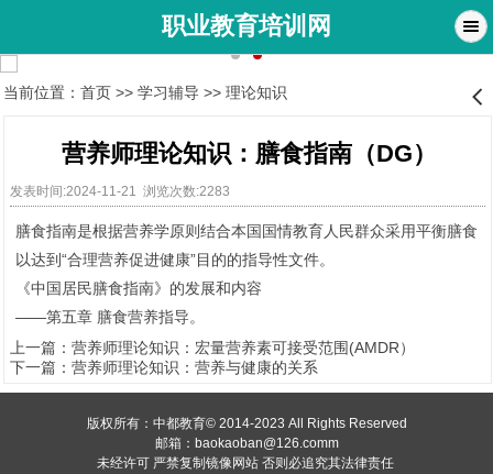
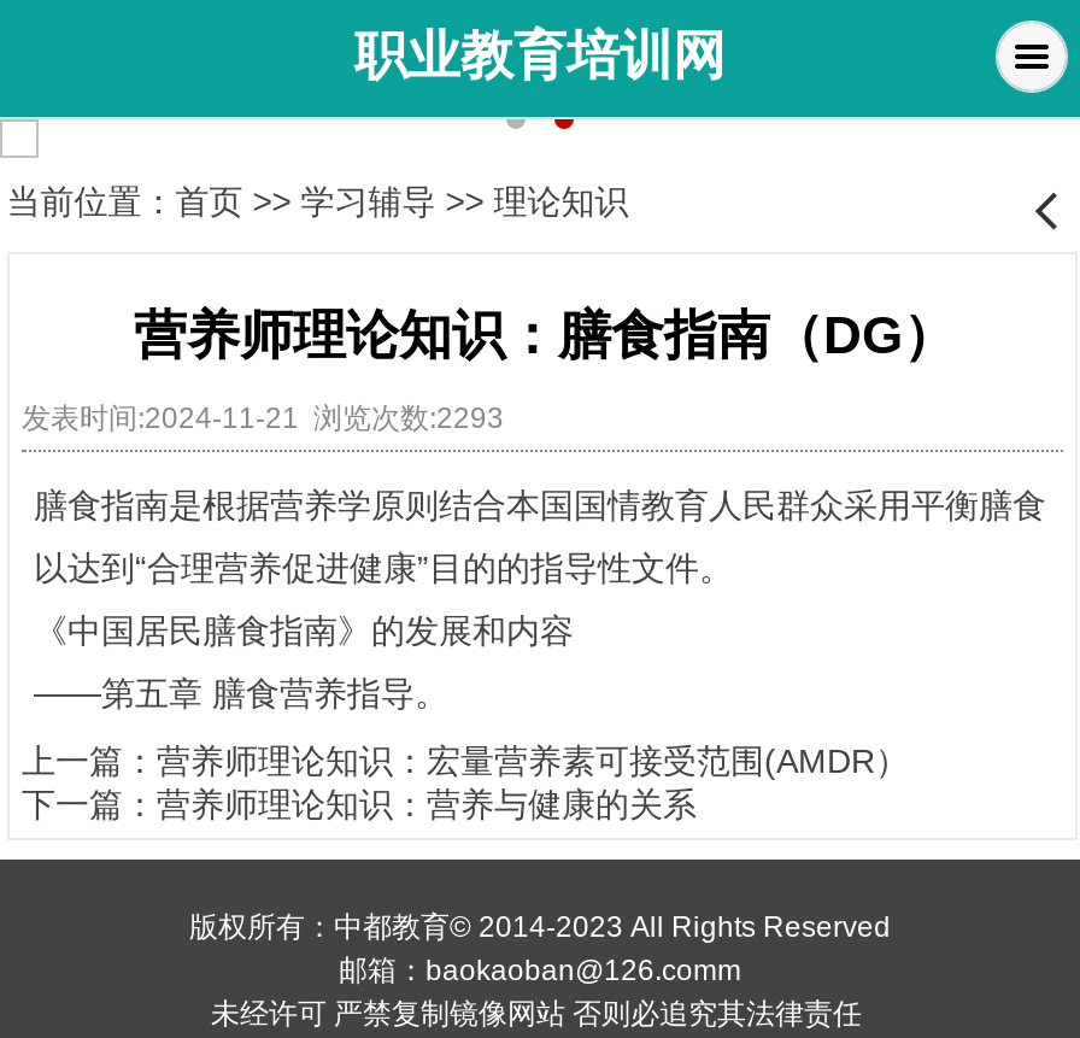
[10,184,237,199] 发表时间:2024-11-21 浏览次数:2283 -> [22,402,518,436] 发表时间:2024-11-21 浏览次数:2293

